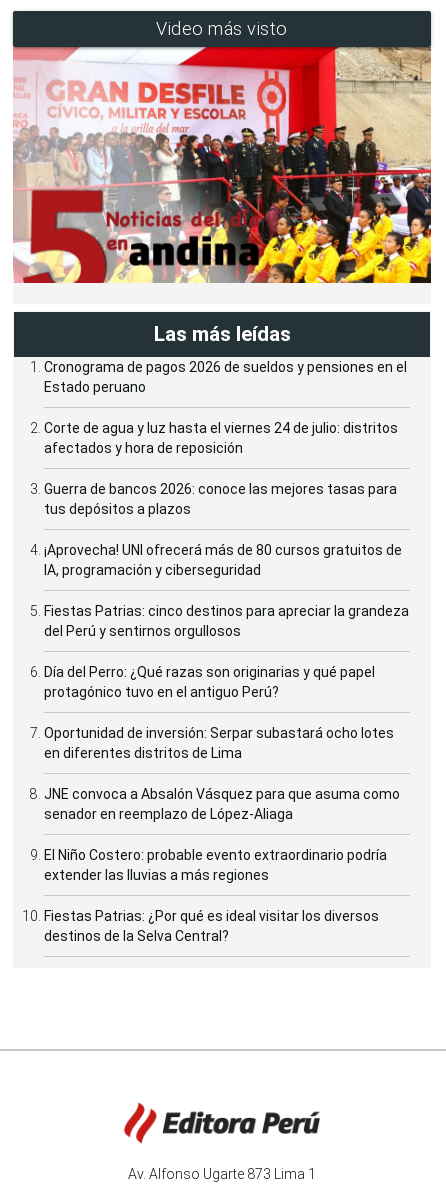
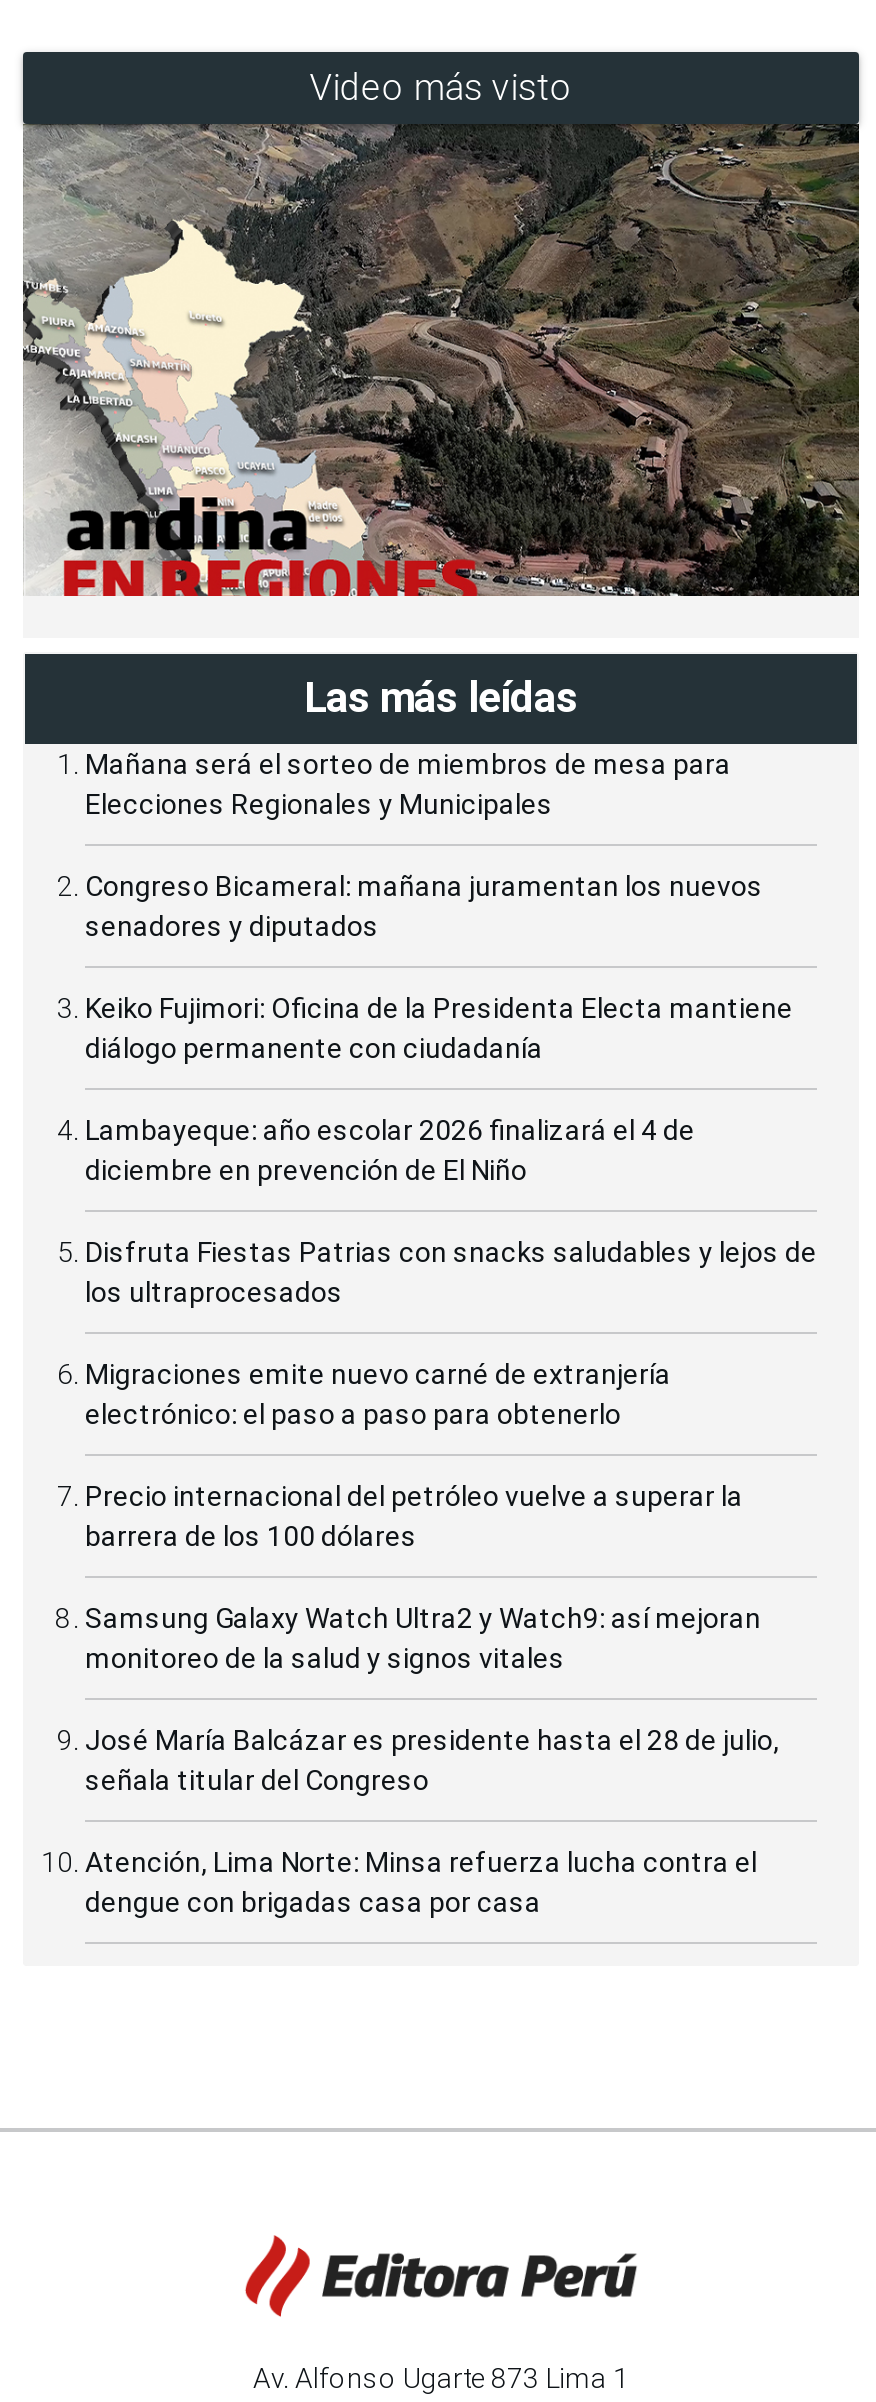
[13,46,432,284] [image] -> [21,124,861,598] [image]
[44,358,407,394] Cronograma de pagos 2026 de sueldos y pensiones en el | Estado peruano -> [85,747,731,819] Mañana será el sorteo de miembros de mesa para | Elecciones Regionales y Municipales
[44,419,398,455] Corte de agua y luz hasta el viernes 24 de julio: distritos | afectados y hora de reposición -> [85,869,763,941] Congreso Bicameral: mañana juramentan los nuevos | senadores y diputados
[44,480,397,516] Guerra de bancos 2026: conoce las mejores tasas para | tus depósitos a plazos -> [85,991,793,1063] Keiko Fujimori: Oficina de la Presidenta Electa mantiene | diálogo permanente con ciudadanía
[44,541,402,577] ¡Aprovecha! UNI ofrecerá más de 80 cursos gratuitos de | IA, programación y ciberseguridad -> [85,1113,695,1185] Lambayeque: año escolar 2026 finalizará el 4 de | diciembre en prevención de El Niño
[44,602,409,638] Fiestas Patrias: cinco destinos para apreciar la grandeza | del Perú y sentirnos orgullosos -> [85,1235,817,1307] Disfruta Fiestas Patrias con snacks saludables y lejos de | los ultraprocesados
[44,663,375,699] Día del Perro: ¿Qué razas son originarias y qué papel | protagónico tuvo en el antiguo Perú? -> [85,1357,671,1429] Migraciones emite nuevo carné de extranjería | electrónico: el paso a paso para obtenerlo
[44,724,394,760] Oportunidad de inversión: Serpar subastará ocho lotes | en diferentes distritos de Lima -> [85,1479,743,1551] Precio internacional del petróleo vuelve a superar la | barrera de los 100 dólares
[44,785,400,821] JNE convoca a Absalón Vásquez para que asuma como | senador en reemplazo de López-Aliaga -> [85,1601,761,1673] Samsung Galaxy Watch Ultra2 y Watch9: así mejoran | monitoreo de la salud y signos vitales
[44,846,387,882] El Niño Costero: probable evento extraordinario podría | extender las lluvias a más regiones -> [85,1723,779,1795] José María Balcázar es presidente hasta el 28 de julio, | señala titular del Congreso
[44,907,379,943] Fiestas Patrias: ¿Por qué es ideal visitar los diversos | destinos de la Selva Central? -> [85,1845,757,1917] Atención, Lima Norte: Minsa refuerza lucha contra el | dengue con brigadas casa por casa

